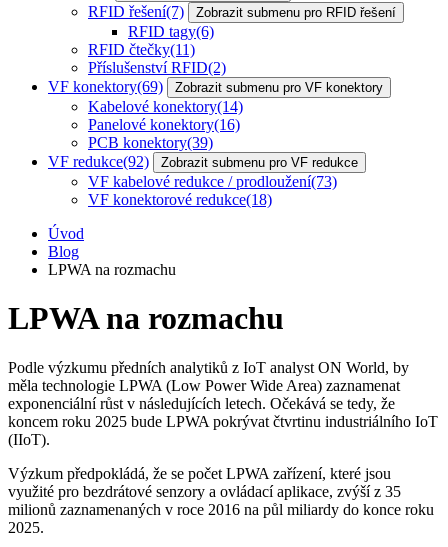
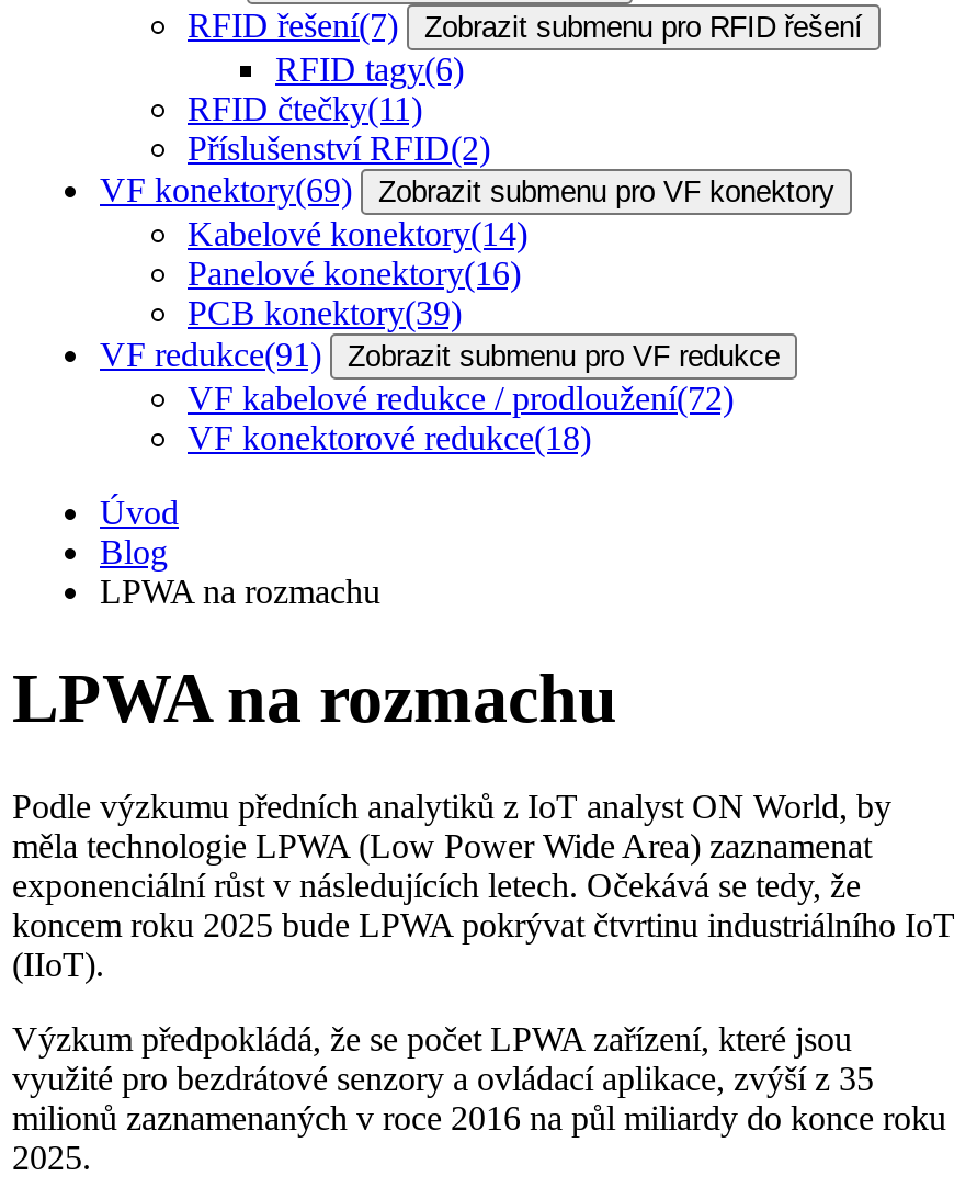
[48,153,358,170] VF redukce(92) Zobrazit submenu pro VF redukce -> [100,336,780,373] VF redukce(91) Zobrazit submenu pro VF redukce
[88,173,337,190] VF kabelové redukce / prodloužení(73) -> [188,380,734,417] VF kabelové redukce / prodloužení(72)

